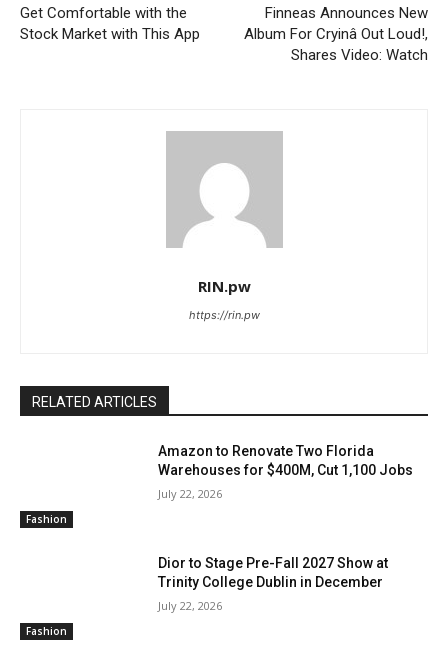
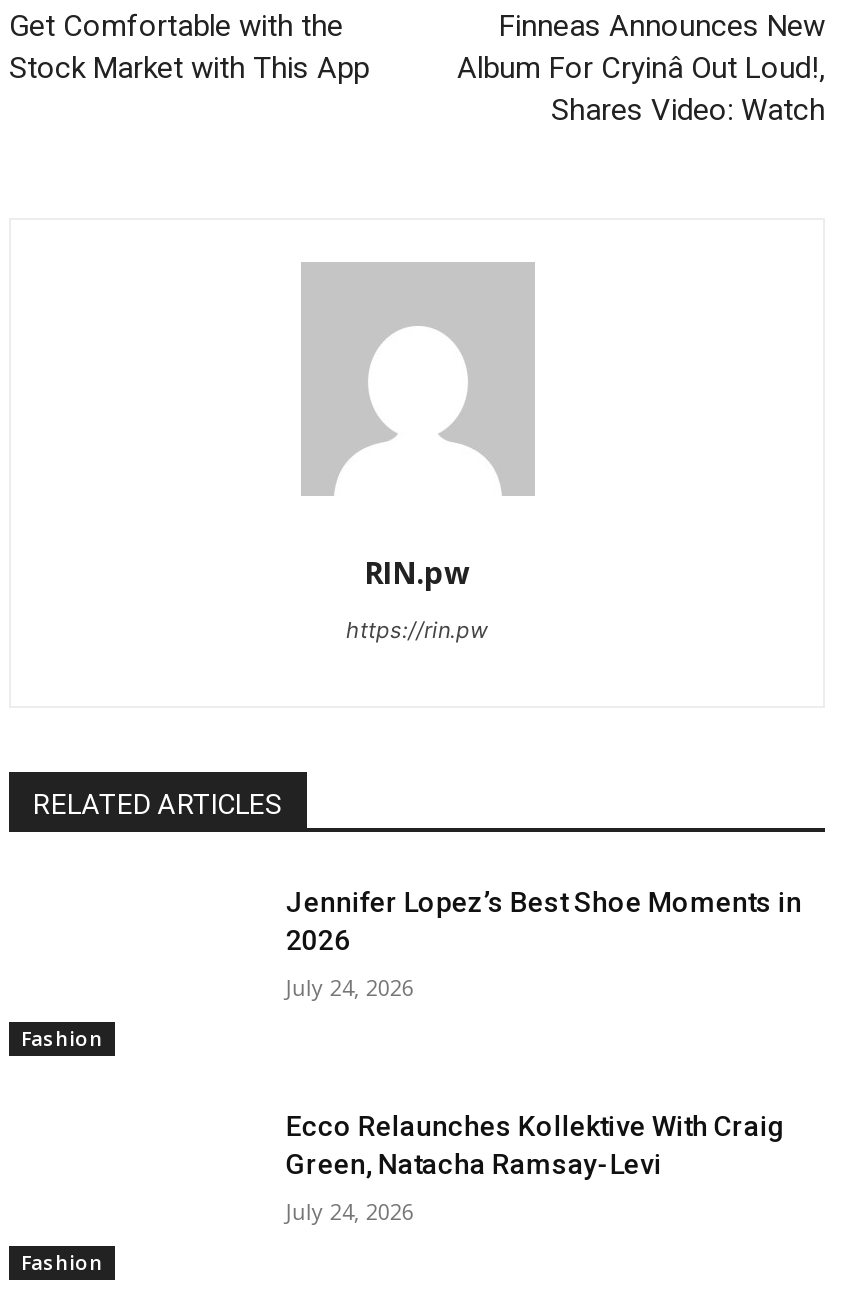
[158,443,413,478] Amazon to Renovate Two Florida | Warehouses for $400M, Cut 1,100 Jobs -> [286,887,802,957] Jennifer Lopez’s Best Shoe Moments in | 2026
[158,486,222,501] July 22, 2026 -> [286,973,414,1003] July 24, 2026
[158,555,388,590] Dior to Stage Pre-Fall 2027 Show at | Trinity College Dublin in December -> [286,1110,786,1180] Ecco Relaunches Kollektive With Craig | Green, Natacha Ramsay-Levi
[158,598,222,613] July 22, 2026 -> [286,1196,414,1226] July 24, 2026

